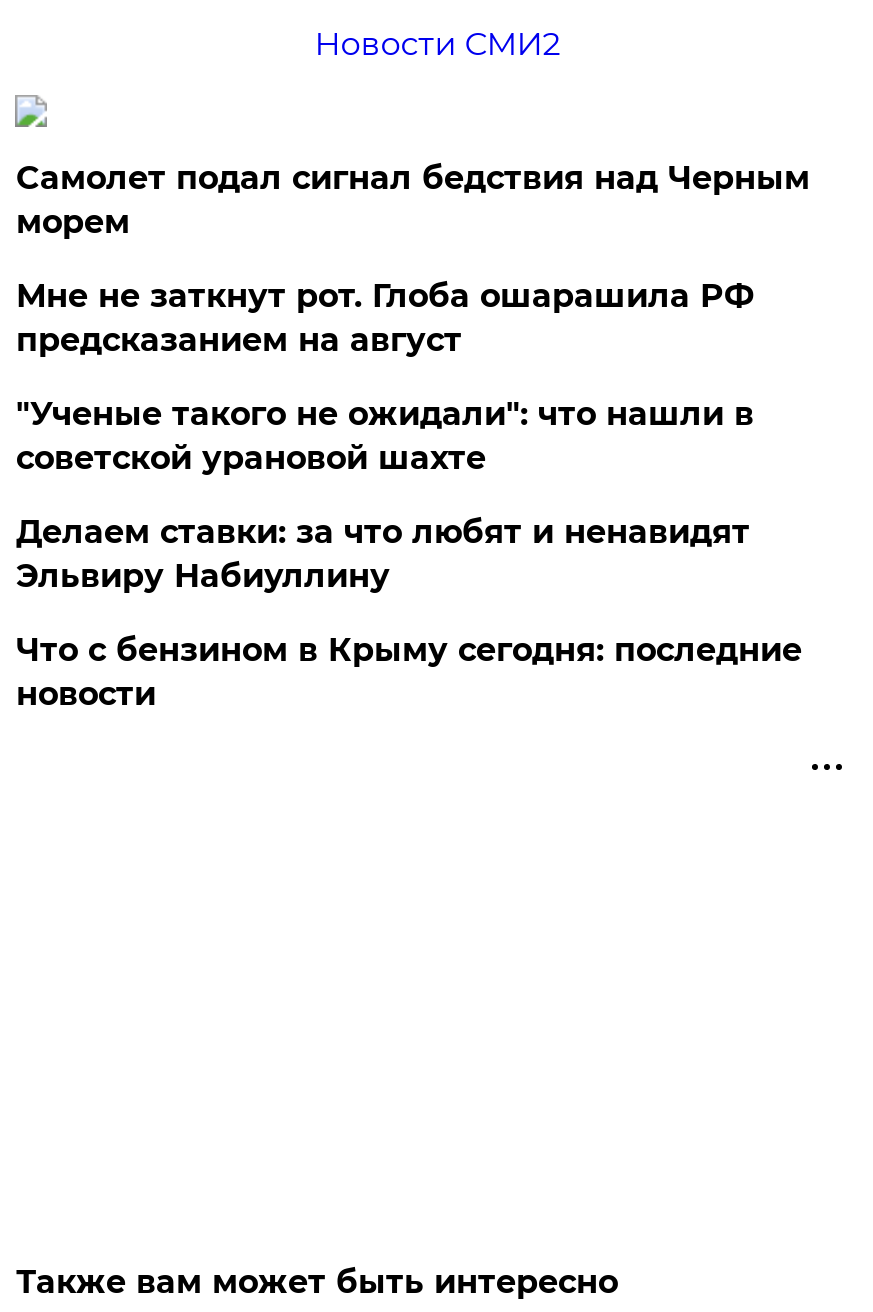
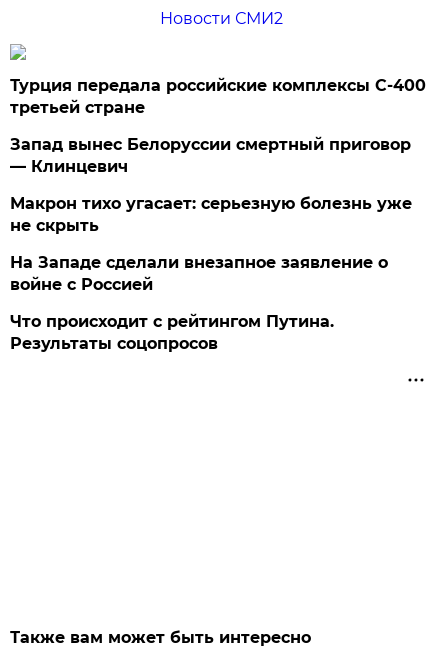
[16,159,810,241] Самолет подал сигнал бедствия над Черным | морем -> [10,76,426,117] Турция передала российские комплексы С-400 | третьей стране
[16,277,754,359] Мне не заткнут рот. Глоба ошарашила РФ | предсказанием на август -> [10,135,411,176] Запад вынес Белоруссии смертный приговор | — Клинцевич
[16,395,754,477] "Ученые такого не ожидали": что нашли в | советской урановой шахте -> [10,194,412,235] Макрон тихо угасает: серьезную болезнь уже | не скрыть
[16,513,750,595] Делаем ставки: за что любят и ненавидят | Эльвиру Набиуллину -> [10,253,388,294] На Западе сделали внезапное заявление о | войне с Россией
[16,631,802,713] Что с бензином в Крыму сегодня: последние | новости -> [10,312,334,353] Что происходит с рейтингом Путина. | Результаты соцопросов

